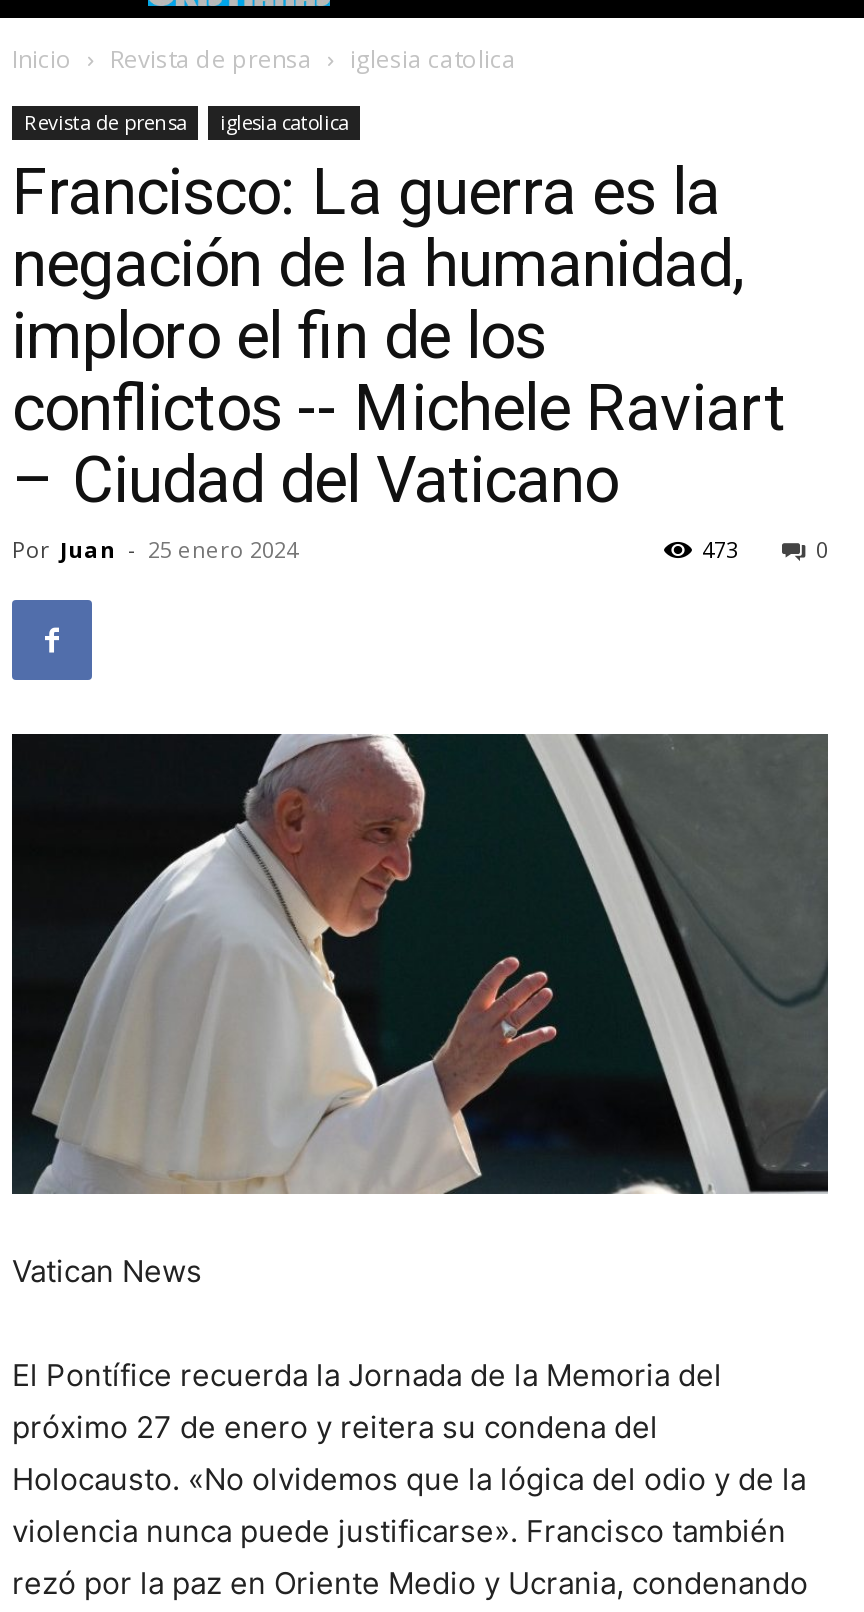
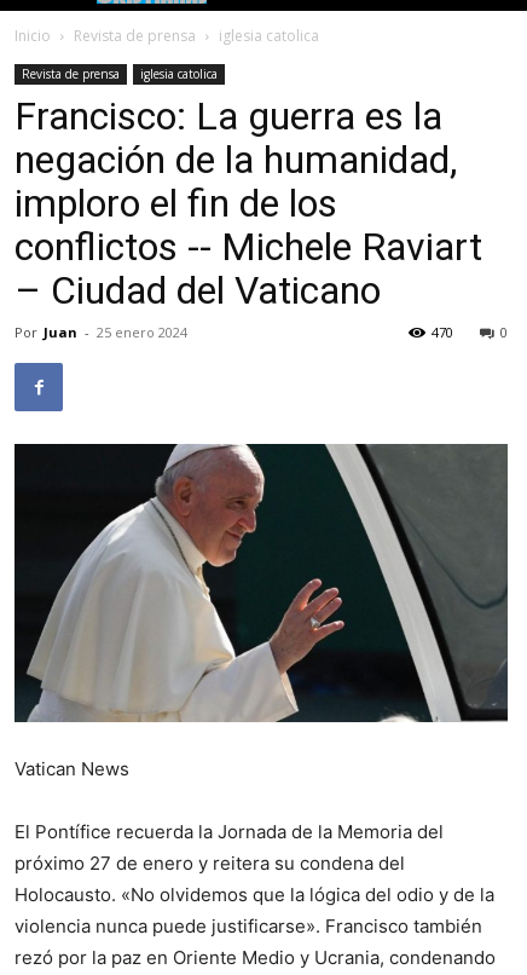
[702,535,738,565] 473 -> [432,324,453,342] 470

